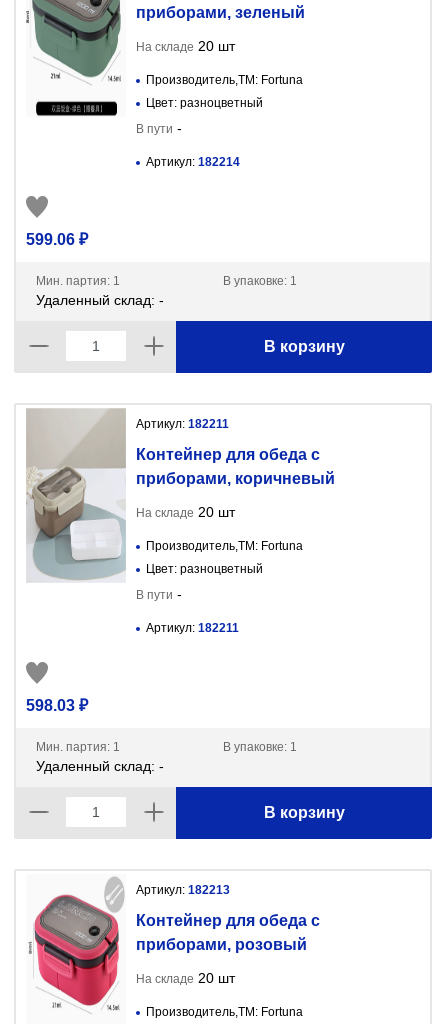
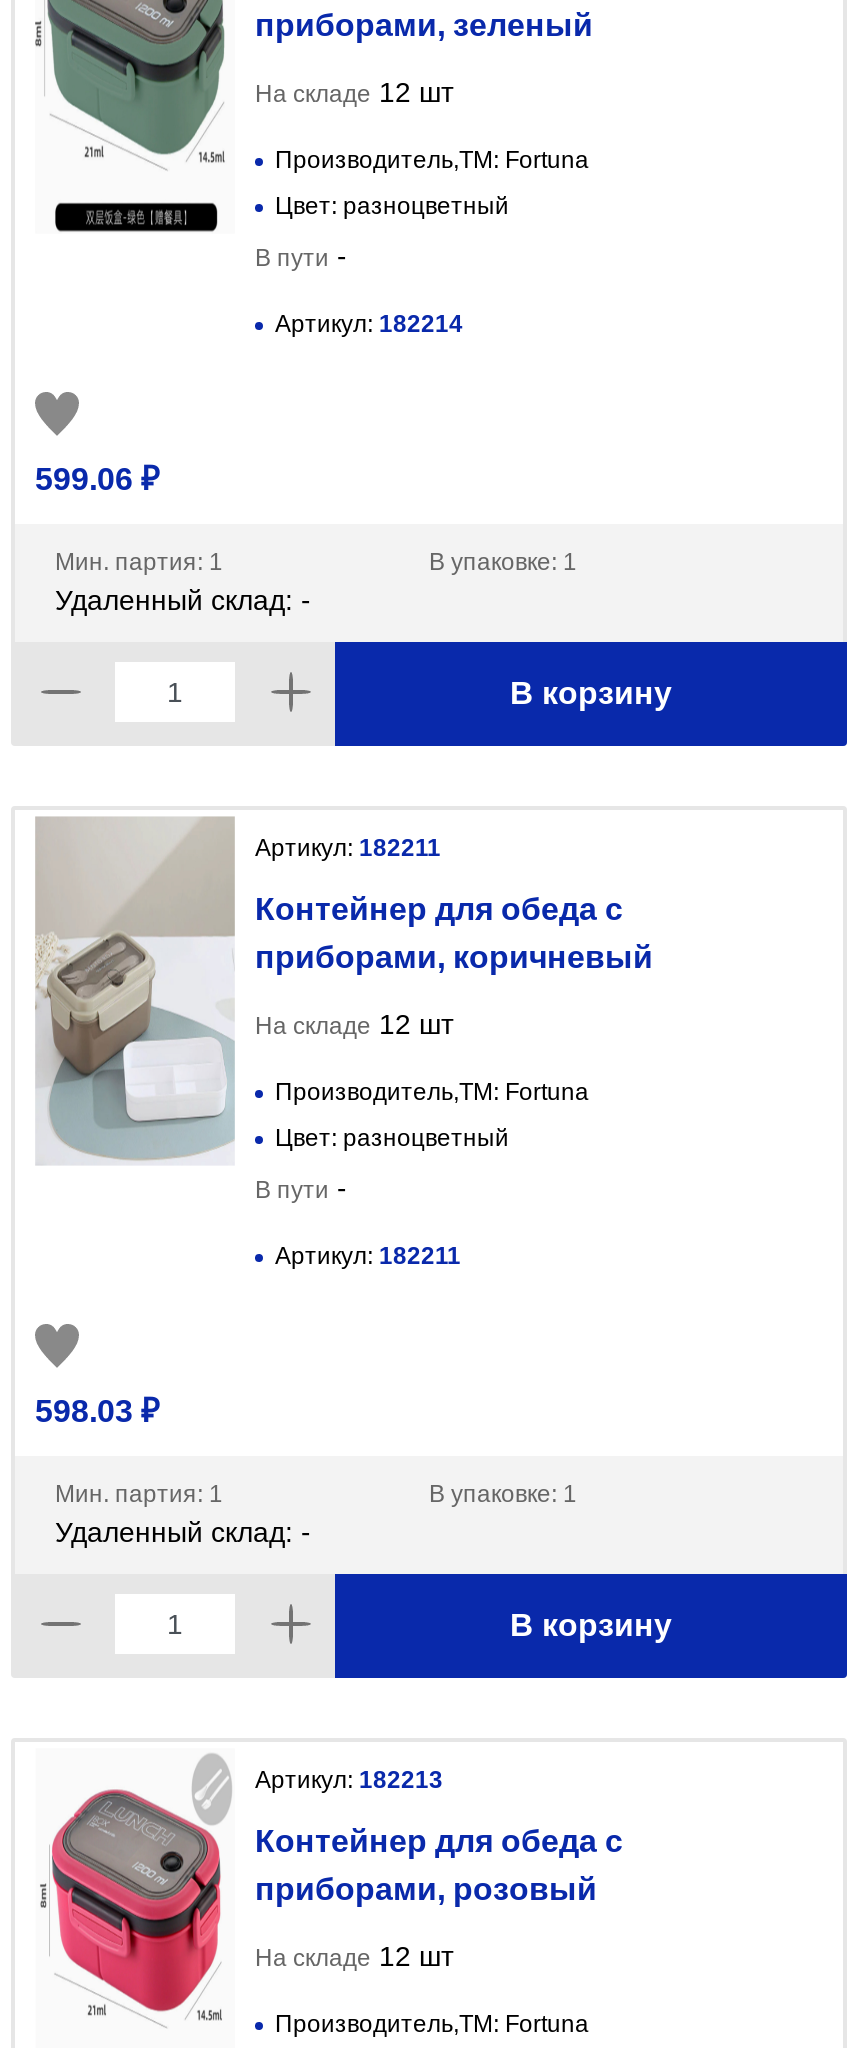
[136,38,235,54] На складе 20 шт -> [255,76,453,108] На складе 12 шт
[136,504,235,520] На складе 20 шт -> [255,1008,453,1040] На складе 12 шт
[136,970,235,986] На складе 20 шт -> [255,1940,453,1972] На складе 12 шт

